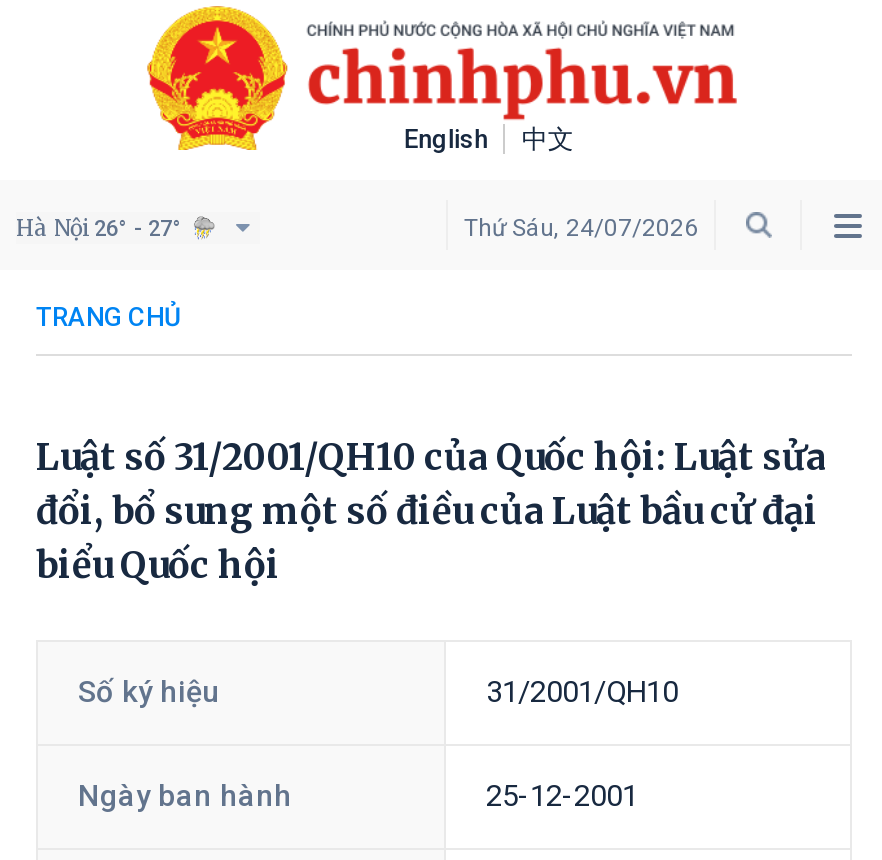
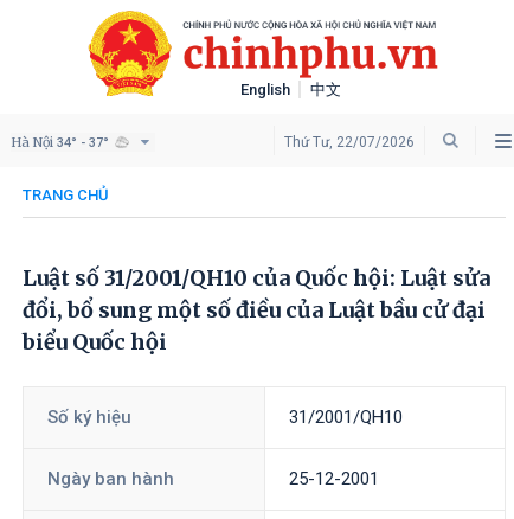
[16,214,182,242] Hà Nội 26° - 27° -> [11,134,109,150] Hà Nội 34° - 37°
[464,214,698,242] Thứ Sáu, 24/07/2026 -> [284,134,415,150] Thứ Tư, 22/07/2026

